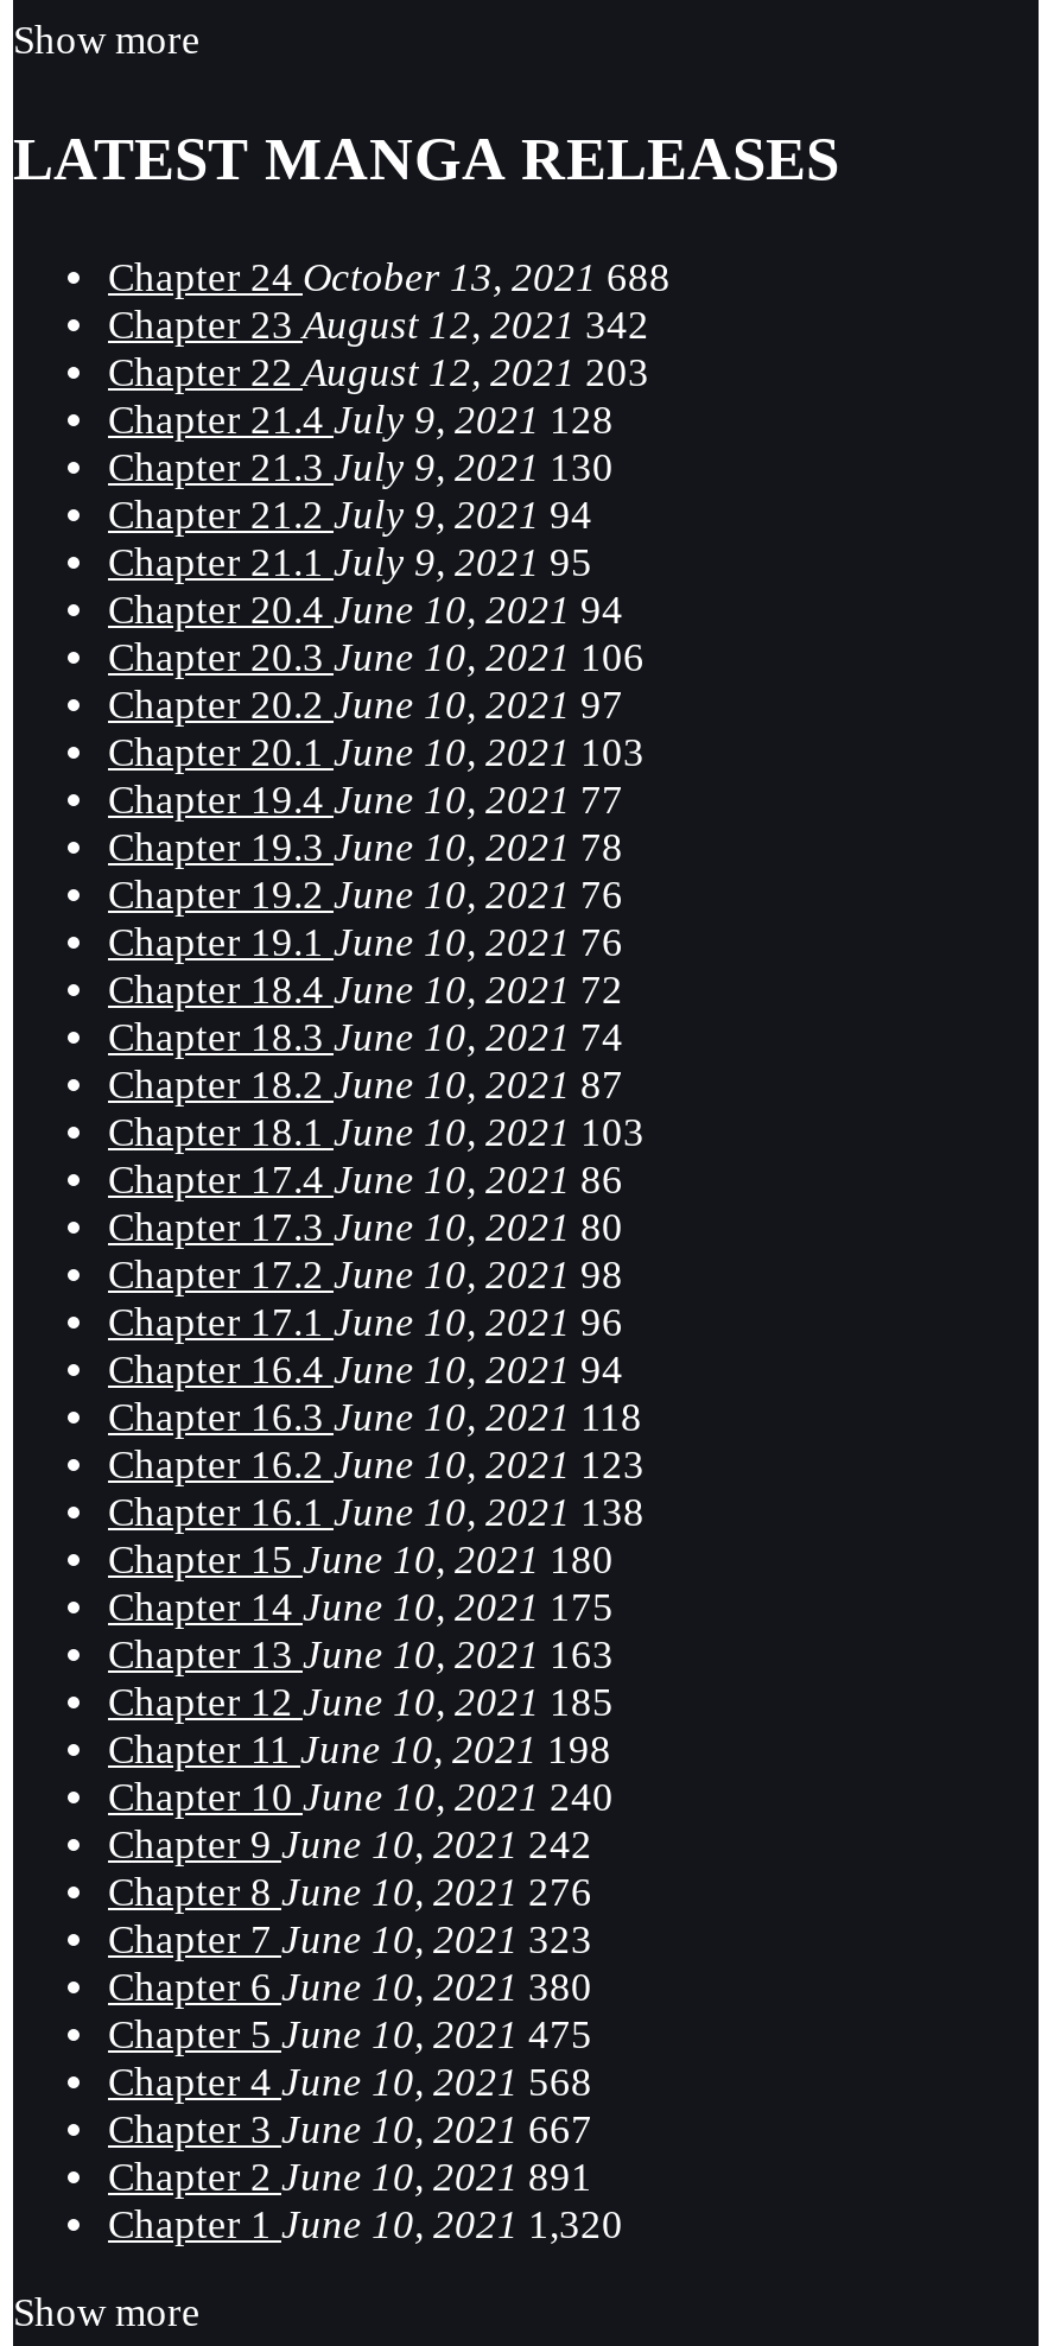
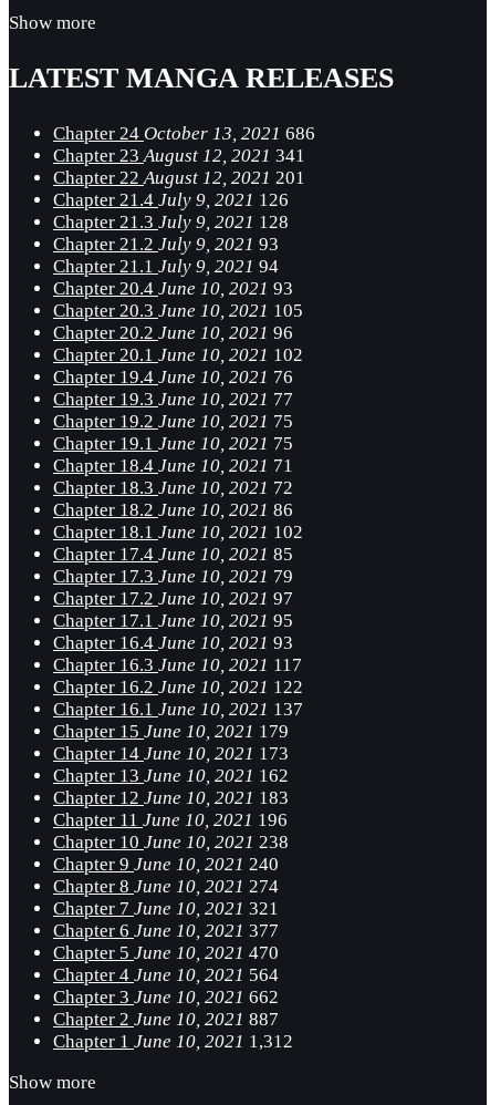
[108,255,671,300] Chapter 24 October 13, 2021 688 -> [53,123,315,144] Chapter 24 October 13, 2021 686
[108,303,649,348] Chapter 23 August 12, 2021 342 -> [53,145,305,166] Chapter 23 August 12, 2021 341
[108,350,649,395] Chapter 22 August 12, 2021 203 -> [53,167,305,188] Chapter 22 August 12, 2021 201
[108,397,614,443] Chapter 21.4 July 9, 2021 128 -> [53,189,289,210] Chapter 21.4 July 9, 2021 126
[108,445,614,490] Chapter 21.3 July 9, 2021 130 -> [53,211,289,232] Chapter 21.3 July 9, 2021 128
[108,492,592,538] Chapter 21.2 July 9, 2021 94 -> [53,234,279,255] Chapter 21.2 July 9, 2021 93
[108,540,592,585] Chapter 21.1 July 9, 2021 95 -> [53,256,279,277] Chapter 21.1 July 9, 2021 94
[108,587,623,633] Chapter 20.4 June 10, 2021 94 -> [53,278,293,299] Chapter 20.4 June 10, 2021 93
[108,635,645,680] Chapter 20.3 June 10, 2021 106 -> [53,300,303,321] Chapter 20.3 June 10, 2021 105
[108,682,623,728] Chapter 20.2 June 10, 2021 97 -> [53,322,293,343] Chapter 20.2 June 10, 2021 96
[108,730,645,775] Chapter 20.1 June 10, 2021 103 -> [53,344,303,365] Chapter 20.1 June 10, 2021 102
[108,777,623,823] Chapter 19.4 June 10, 2021 77 -> [53,366,293,387] Chapter 19.4 June 10, 2021 76
[108,825,623,870] Chapter 19.3 June 10, 2021 78 -> [53,389,293,410] Chapter 19.3 June 10, 2021 77
[108,872,623,918] Chapter 19.2 June 10, 2021 76 -> [53,411,293,432] Chapter 19.2 June 10, 2021 75
[108,920,623,965] Chapter 19.1 June 10, 2021 76 -> [53,433,293,454] Chapter 19.1 June 10, 2021 75
[108,967,623,1012] Chapter 18.4 June 10, 2021 72 -> [53,455,293,476] Chapter 18.4 June 10, 2021 71
[108,1015,623,1060] Chapter 18.3 June 10, 2021 74 -> [53,477,293,498] Chapter 18.3 June 10, 2021 72
[108,1062,623,1107] Chapter 18.2 June 10, 2021 87 -> [53,499,293,520] Chapter 18.2 June 10, 2021 86
[108,1110,645,1155] Chapter 18.1 June 10, 2021 103 -> [53,521,303,542] Chapter 18.1 June 10, 2021 102
[108,1157,623,1202] Chapter 17.4 June 10, 2021 86 -> [53,544,293,565] Chapter 17.4 June 10, 2021 85
[108,1205,623,1250] Chapter 17.3 June 10, 2021 80 -> [53,566,293,587] Chapter 17.3 June 10, 2021 79
[108,1252,623,1297] Chapter 17.2 June 10, 2021 98 -> [53,588,293,609] Chapter 17.2 June 10, 2021 97
[108,1300,623,1345] Chapter 17.1 June 10, 2021 96 -> [53,610,293,631] Chapter 17.1 June 10, 2021 95
[108,1347,623,1392] Chapter 16.4 June 10, 2021 94 -> [53,632,293,653] Chapter 16.4 June 10, 2021 93
[108,1395,642,1440] Chapter 16.3 June 10, 2021 118 -> [53,654,302,675] Chapter 16.3 June 10, 2021 117
[108,1442,645,1487] Chapter 16.2 June 10, 2021 123 -> [53,676,303,697] Chapter 16.2 June 10, 2021 122
[108,1490,645,1535] Chapter 16.1 June 10, 2021 138 -> [53,699,303,720] Chapter 16.1 June 10, 2021 137
[108,1537,614,1582] Chapter 15 June 10, 2021 180 -> [53,721,289,742] Chapter 15 June 10, 2021 179
[108,1585,614,1630] Chapter 14 June 10, 2021 175 -> [53,743,289,764] Chapter 14 June 10, 2021 173
[108,1632,614,1677] Chapter 13 June 10, 2021 163 -> [53,765,289,786] Chapter 13 June 10, 2021 162
[108,1680,614,1725] Chapter 12 June 10, 2021 185 -> [53,787,289,808] Chapter 12 June 10, 2021 183
[108,1727,611,1772] Chapter 11 June 10, 2021 198 -> [53,809,288,830] Chapter 11 June 10, 2021 196
[108,1775,614,1820] Chapter 10 June 10, 2021 240 -> [53,831,289,852] Chapter 10 June 10, 2021 238
[108,1822,592,1867] Chapter 9 June 10, 2021 242 -> [53,854,279,875] Chapter 9 June 10, 2021 240
[108,1870,592,1915] Chapter 8 June 10, 2021 276 -> [53,876,279,897] Chapter 8 June 10, 2021 274
[108,1917,592,1962] Chapter 7 June 10, 2021 323 -> [53,898,279,919] Chapter 7 June 10, 2021 321
[108,1965,592,2010] Chapter 6 June 10, 2021 380 -> [53,920,279,941] Chapter 6 June 10, 2021 377
[108,2012,592,2057] Chapter 5 June 10, 2021 475 -> [53,942,279,963] Chapter 5 June 10, 2021 470
[108,2060,592,2105] Chapter 4 June 10, 2021 568 -> [53,964,279,985] Chapter 4 June 10, 2021 564
[108,2107,592,2152] Chapter 3 June 10, 2021 667 -> [53,986,279,1007] Chapter 3 June 10, 2021 662
[108,2155,592,2200] Chapter 2 June 10, 2021 891 -> [53,1009,279,1030] Chapter 2 June 10, 2021 887
[108,2202,623,2247] Chapter 1 June 10, 2021 1,320 -> [53,1031,293,1052] Chapter 1 June 10, 2021 1,312

